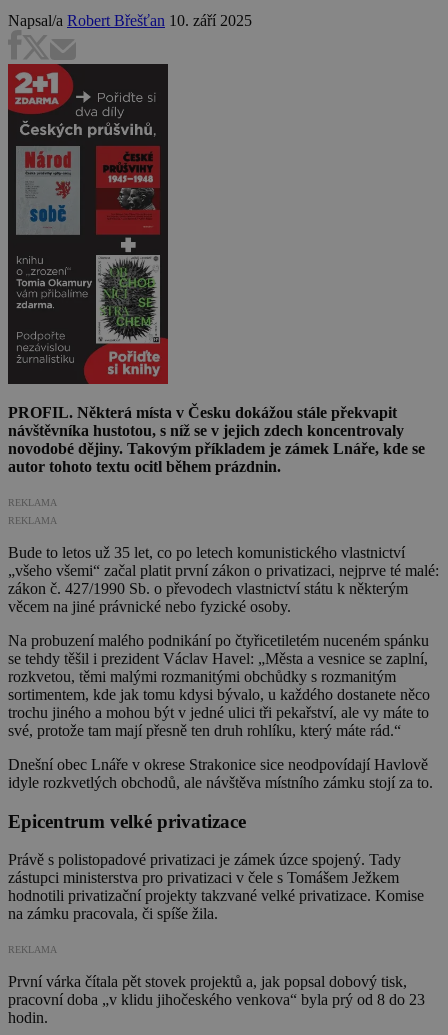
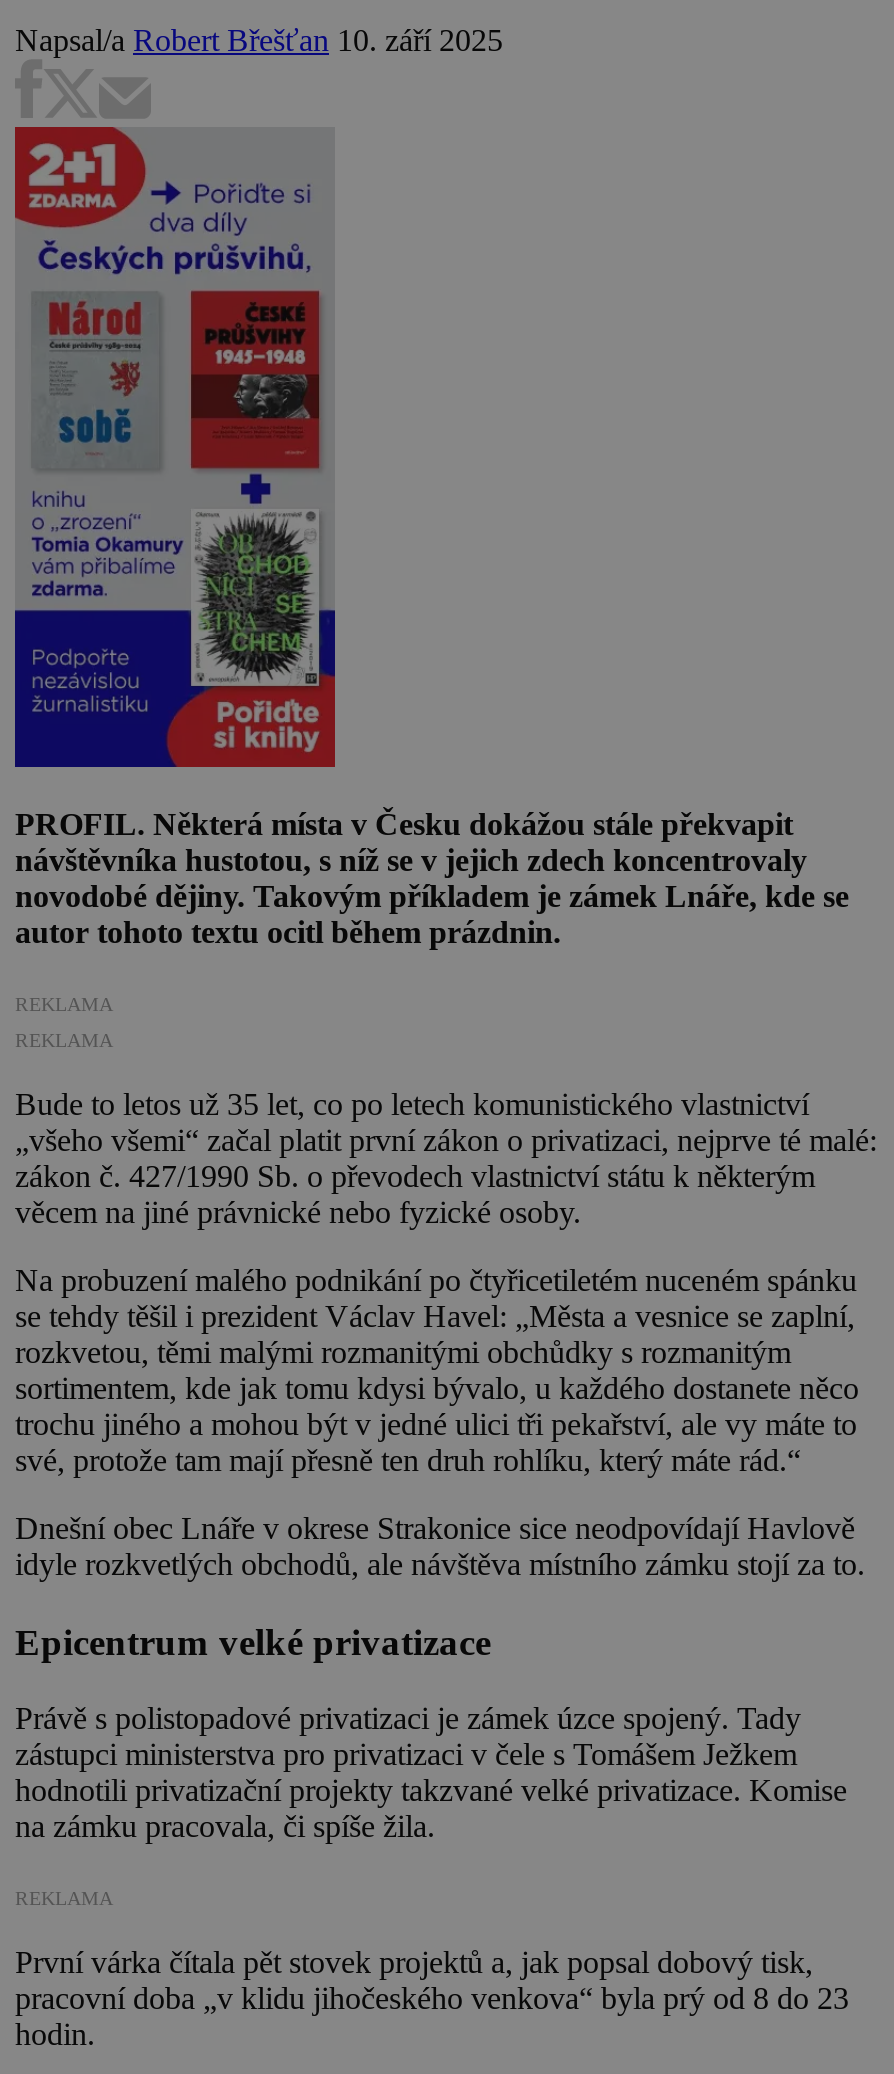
[7,63,169,385] [image] -> [13,127,337,769] [image]

